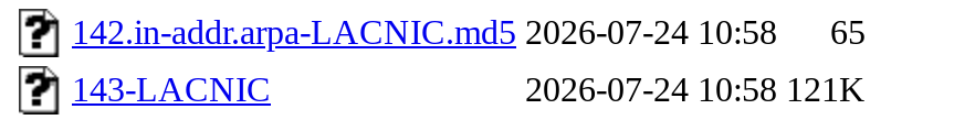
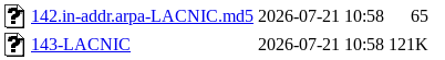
[72,14,777,52] 142.in-addr.arpa-LACNIC.md5 2026-07-24 10:58 -> [31,7,384,26] 142.in-addr.arpa-LACNIC.md5 2026-07-21 10:58
[525,71,866,109] 2026-07-24 10:58 121K -> [258,35,428,54] 2026-07-21 10:58 121K

